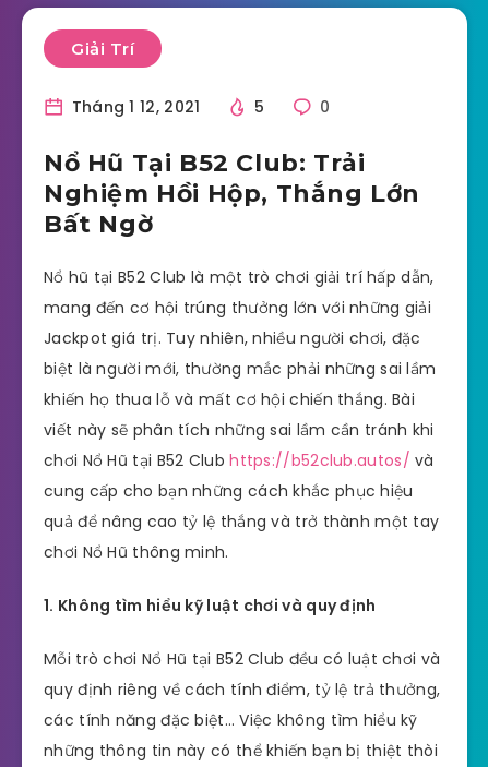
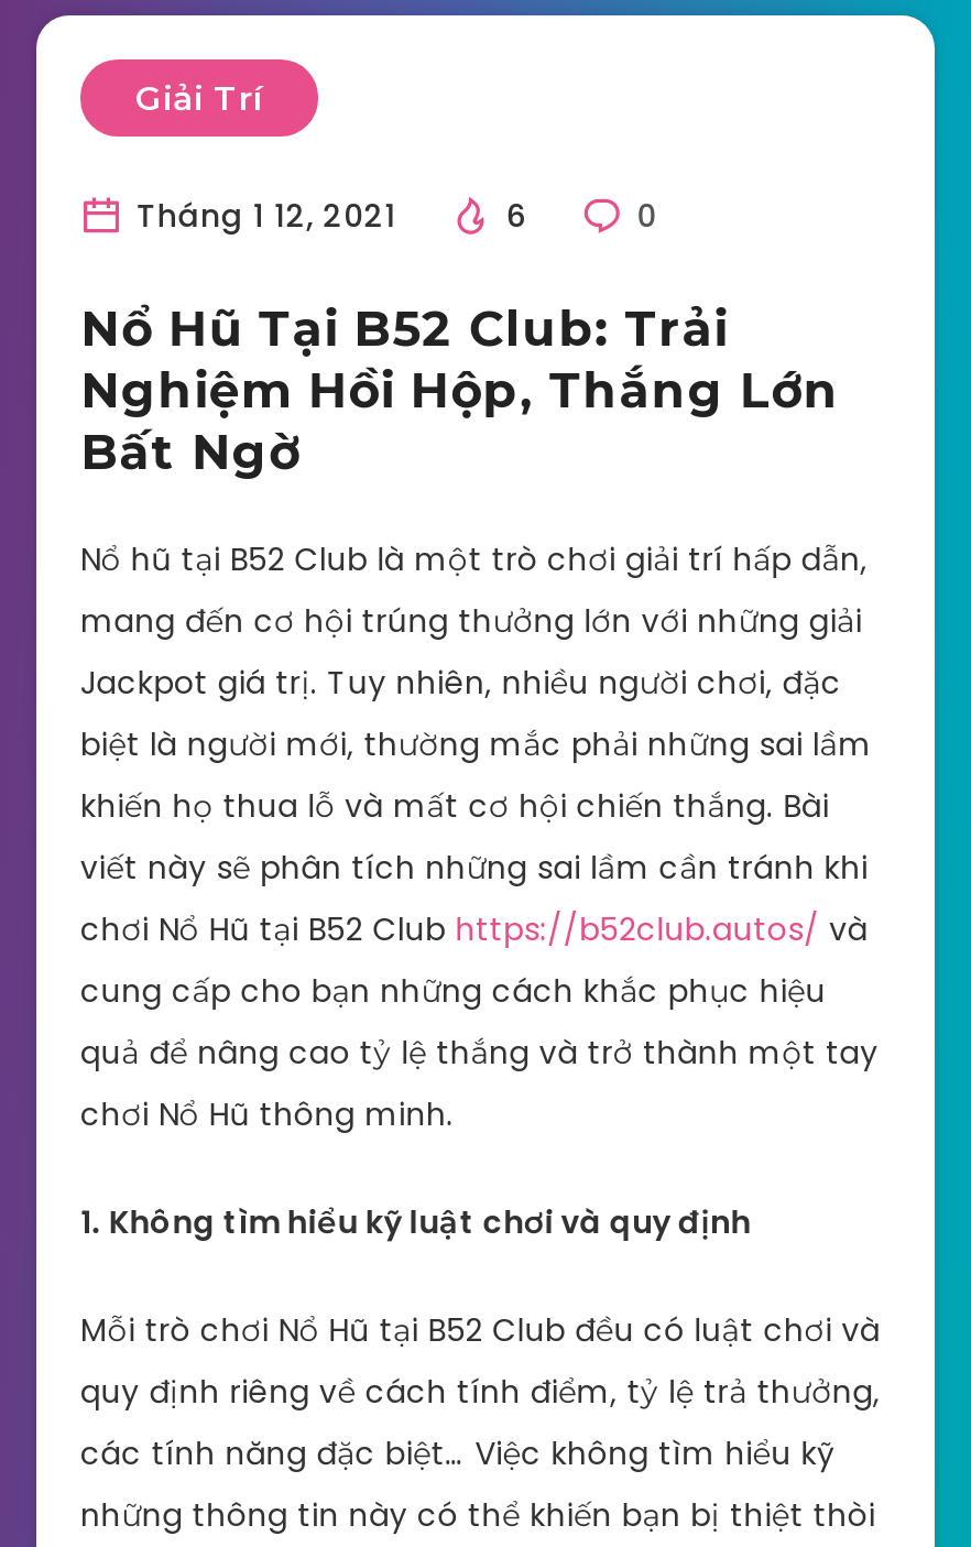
[250,96,270,118] 5 -> [497,194,536,238] 6

